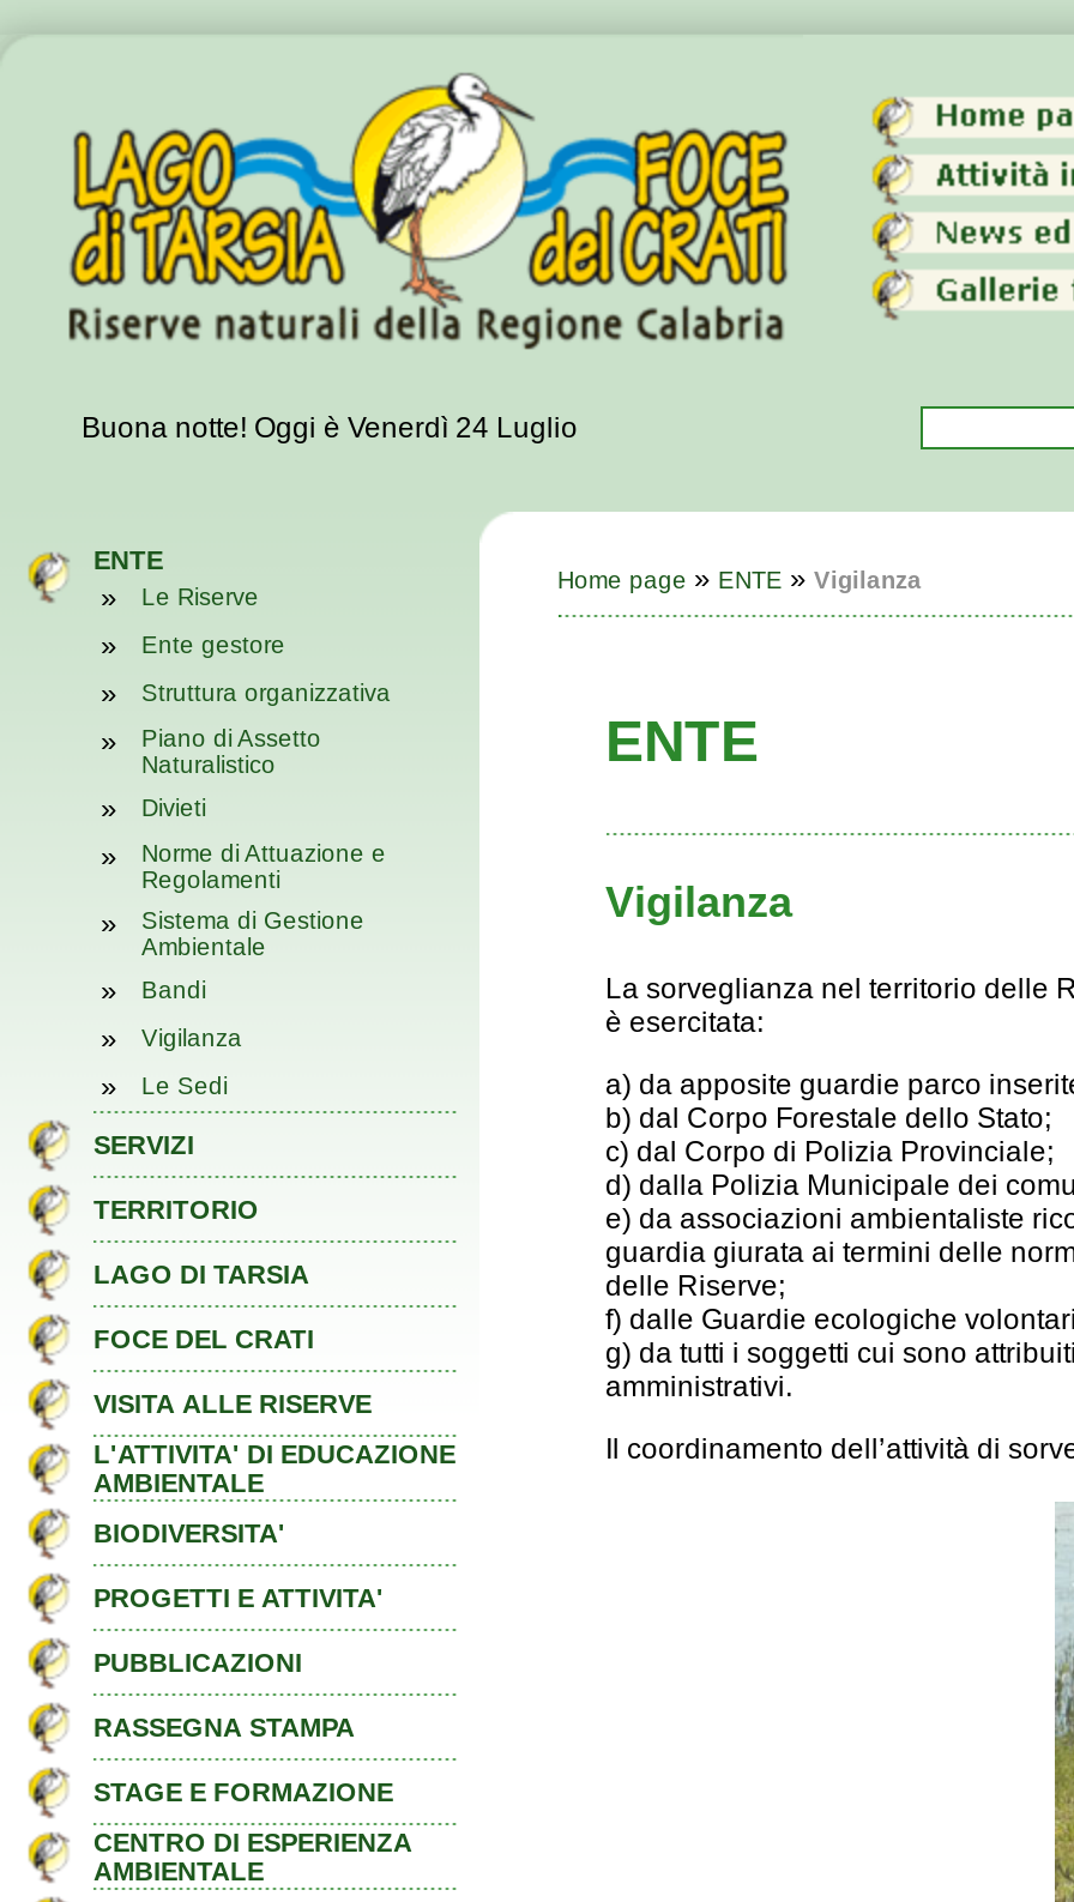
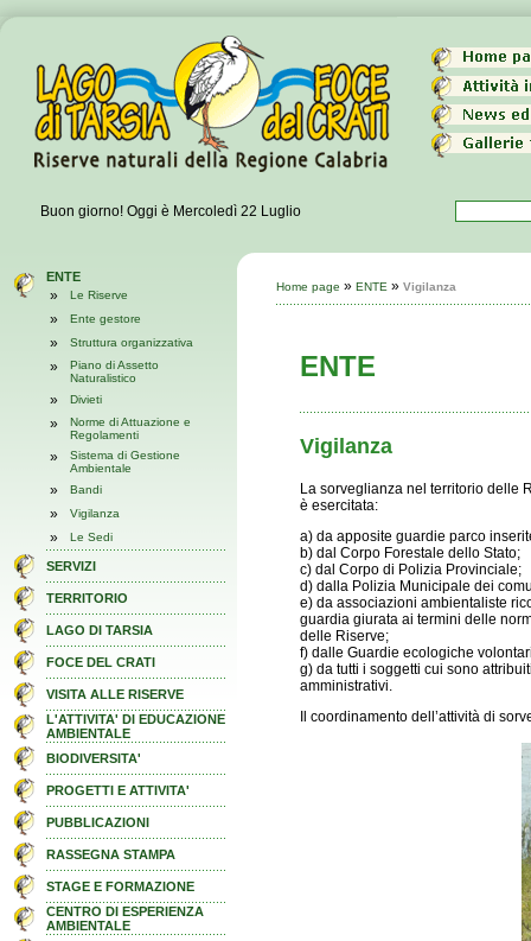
[82,411,578,445] Buona notte! Oggi è Venerdì 24 Luglio -> [40,203,301,220] Buon giorno! Oggi è Mercoledì 22 Luglio

